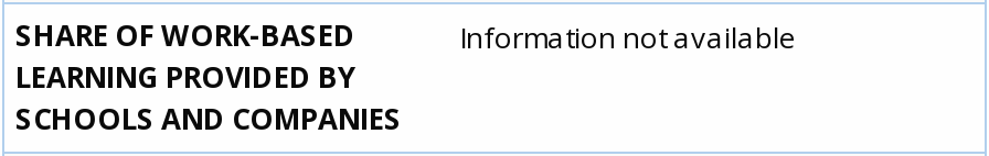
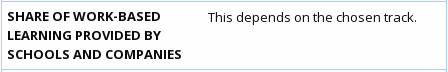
[459,17,797,57] Information not available -> [208,8,417,26] This depends on the chosen track.

